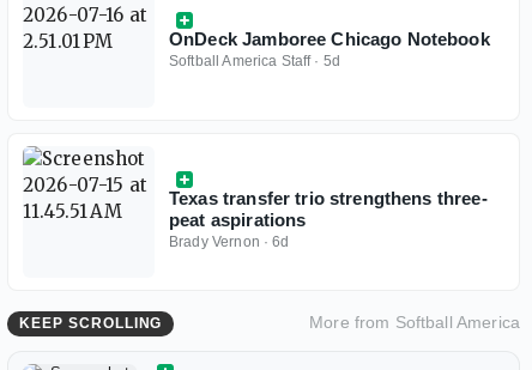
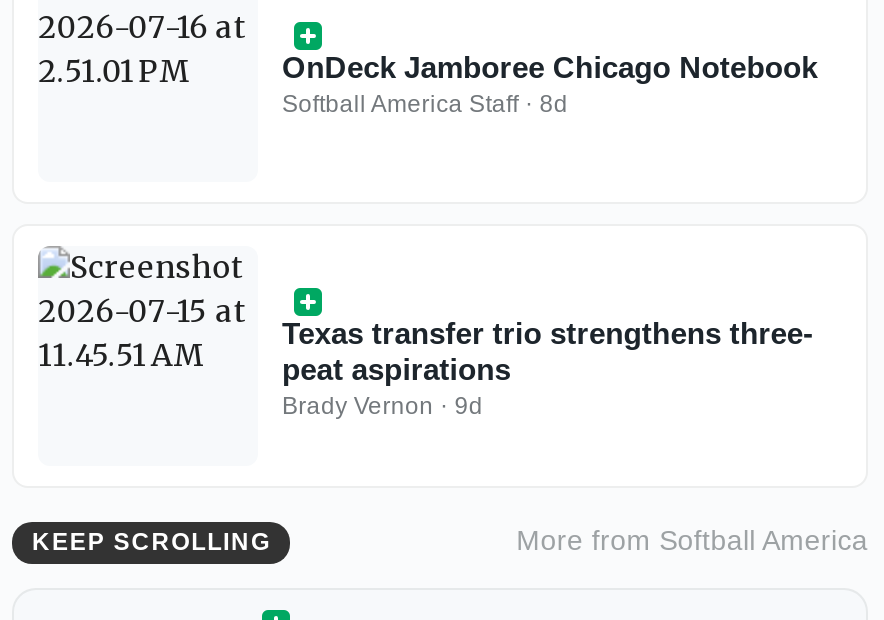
[169,53,340,69] Softball America Staff · 5d -> [282,90,568,118] Softball America Staff · 8d
[169,233,289,250] Brady Vernon · 6d -> [282,392,483,420] Brady Vernon · 9d

